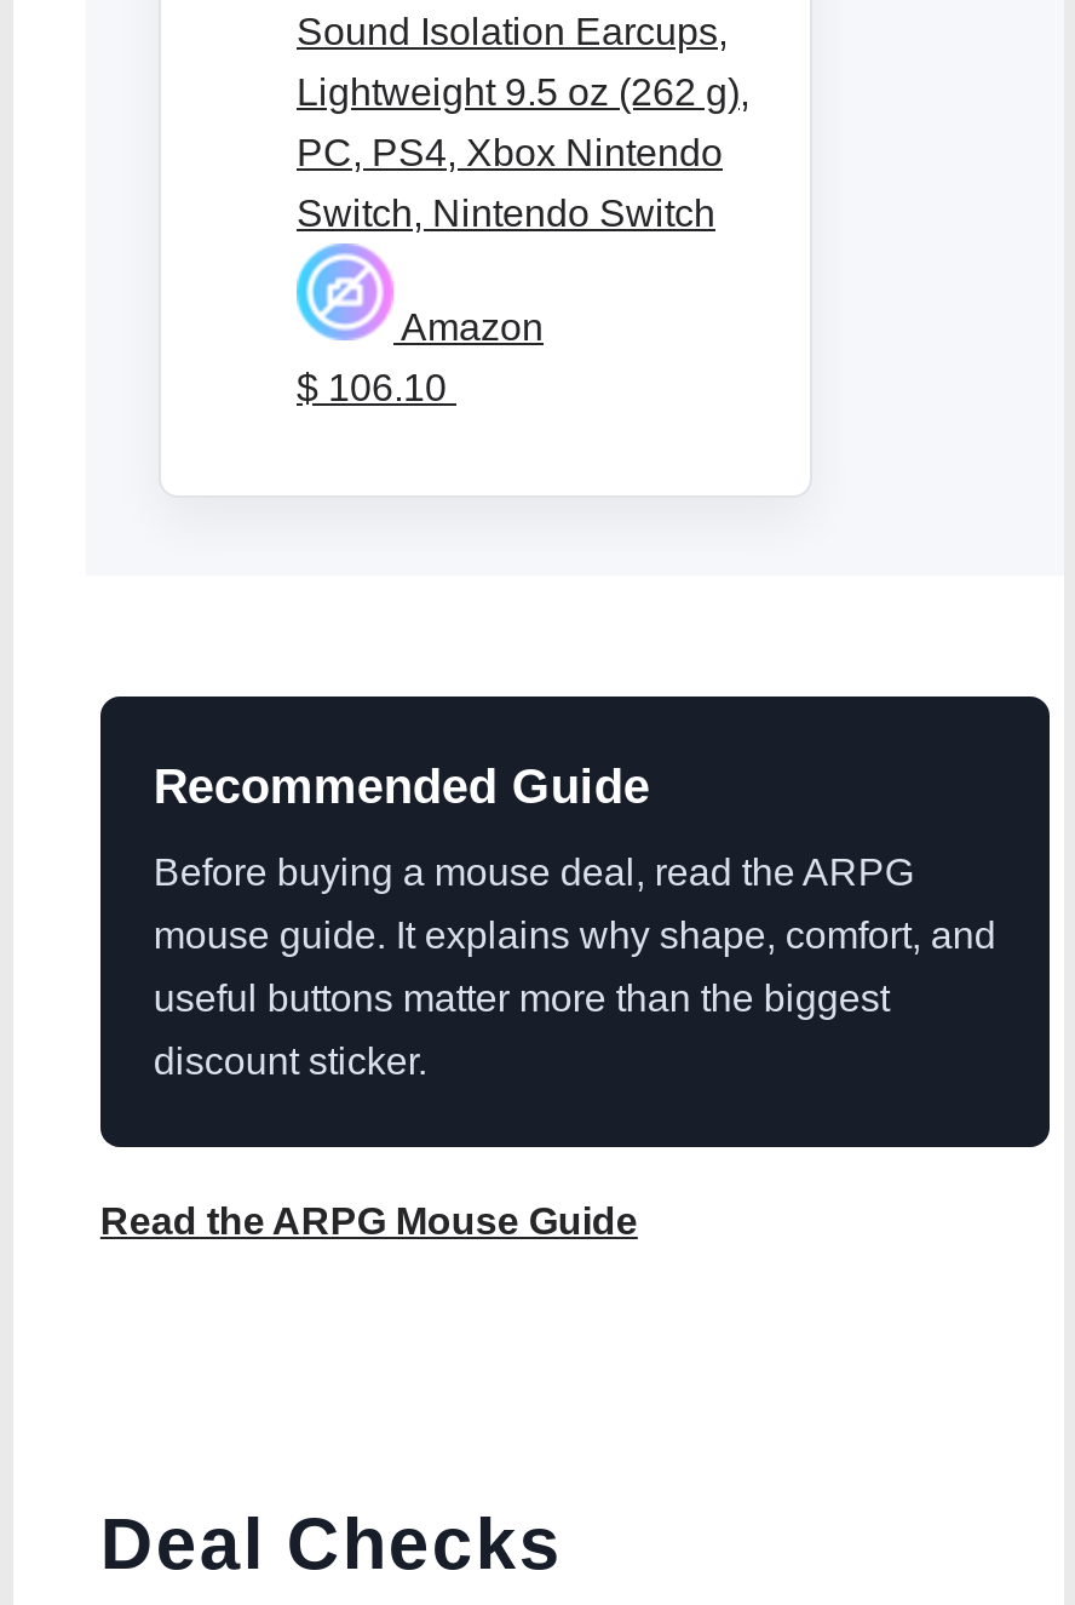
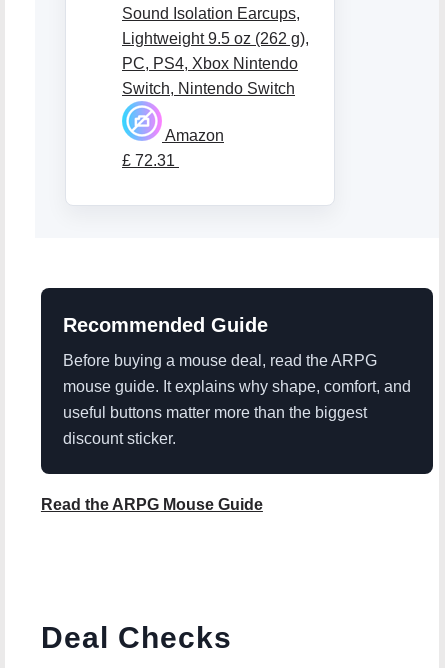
[297,367,456,408] $ 106.10 -> [122,152,179,169] £ 72.31

